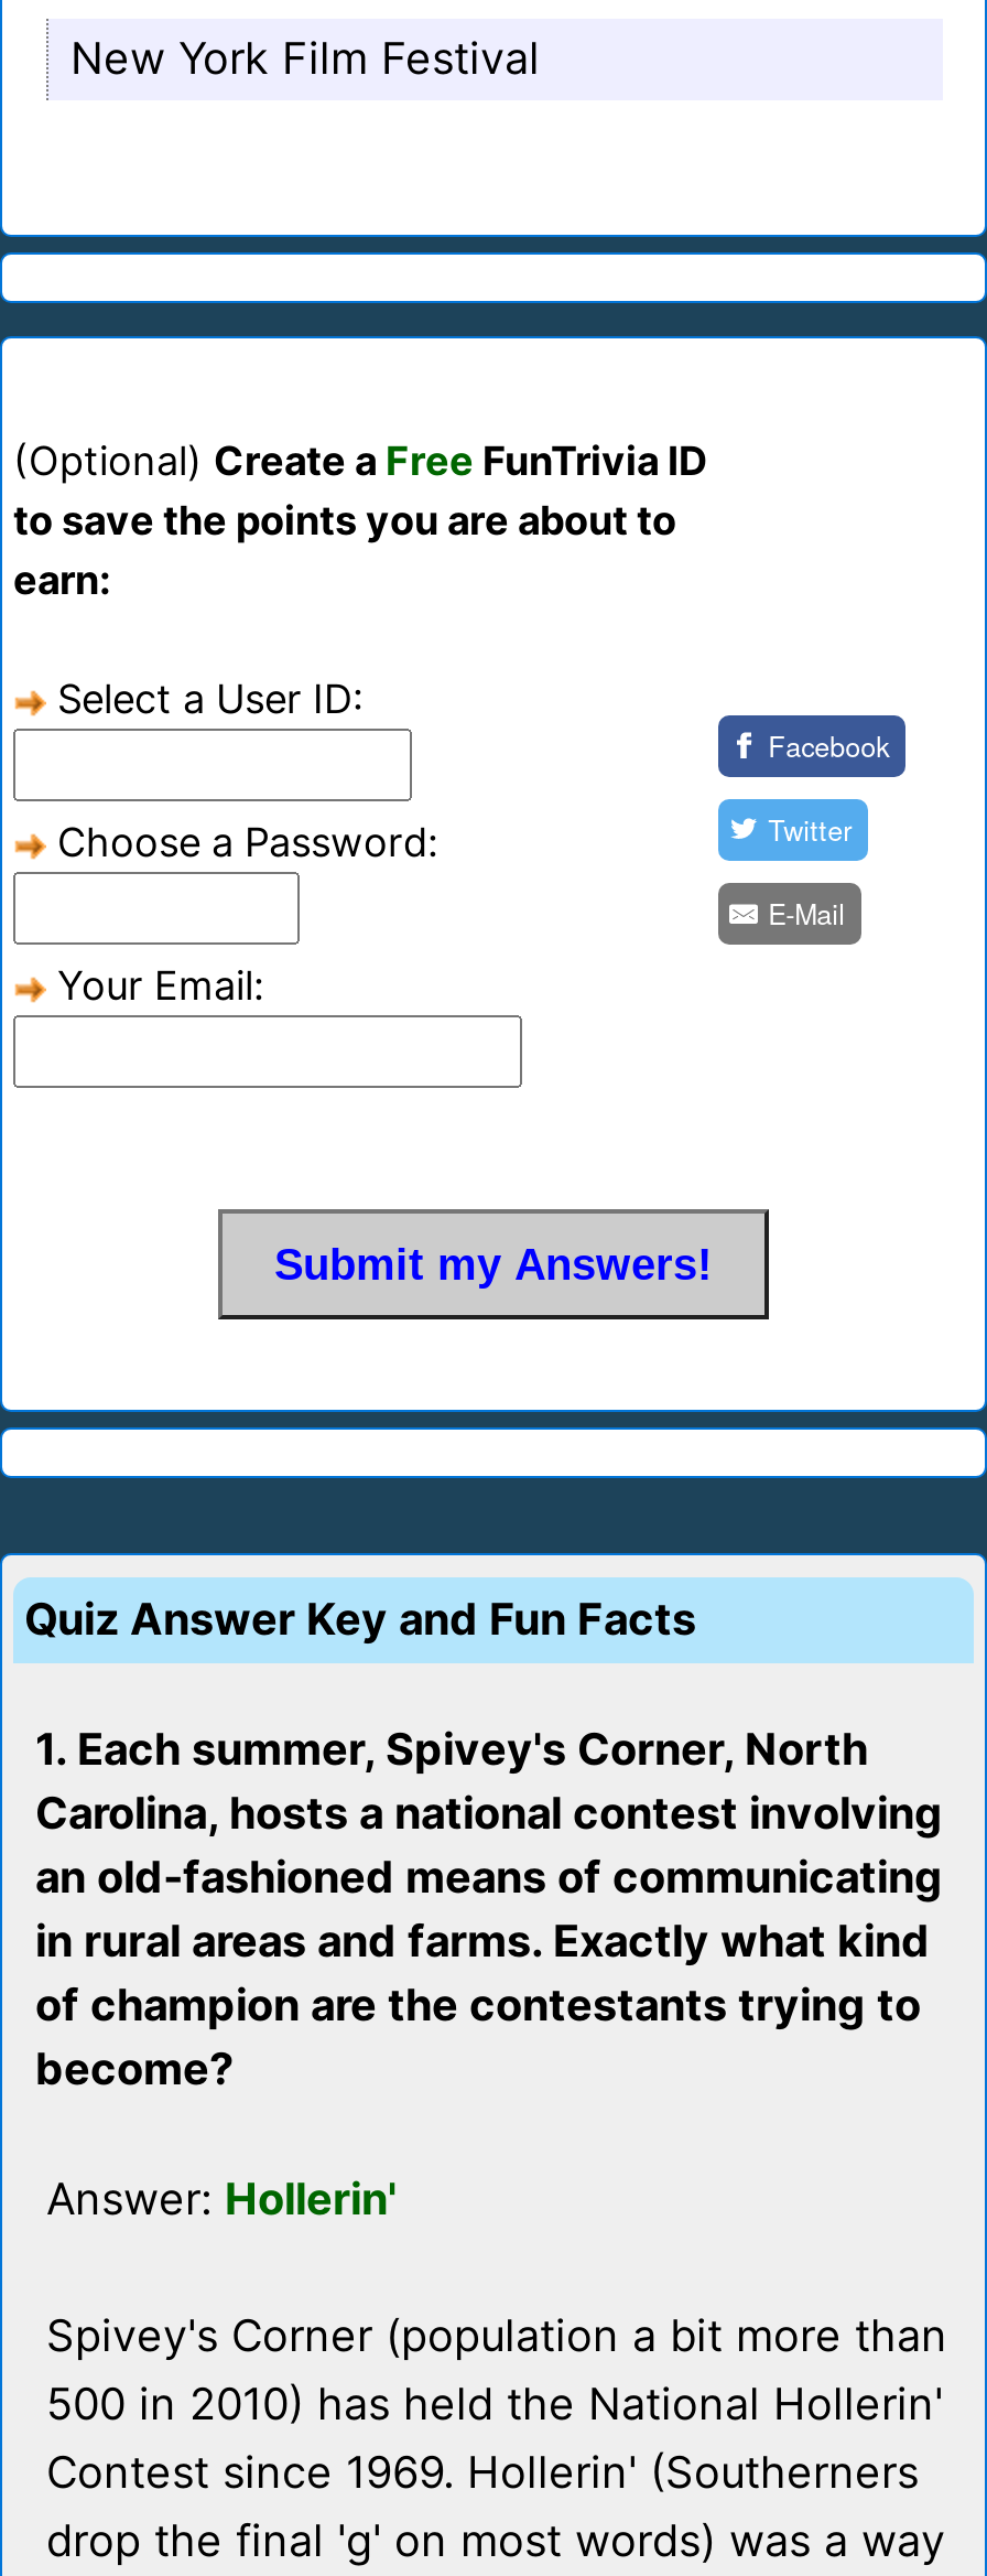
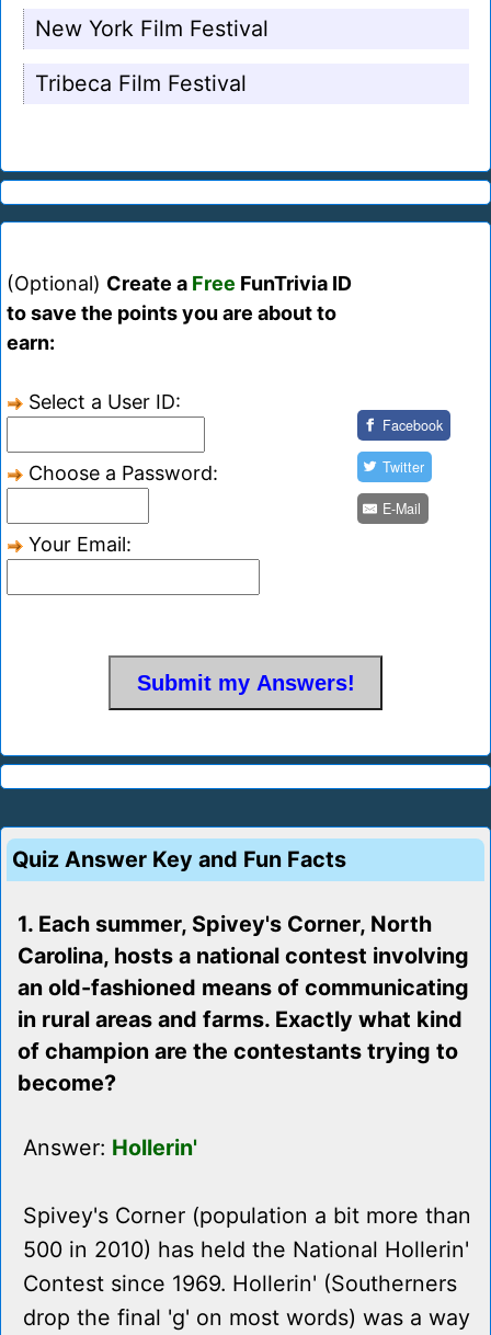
none -> [35,70,247,96] Tribeca Film Festival

